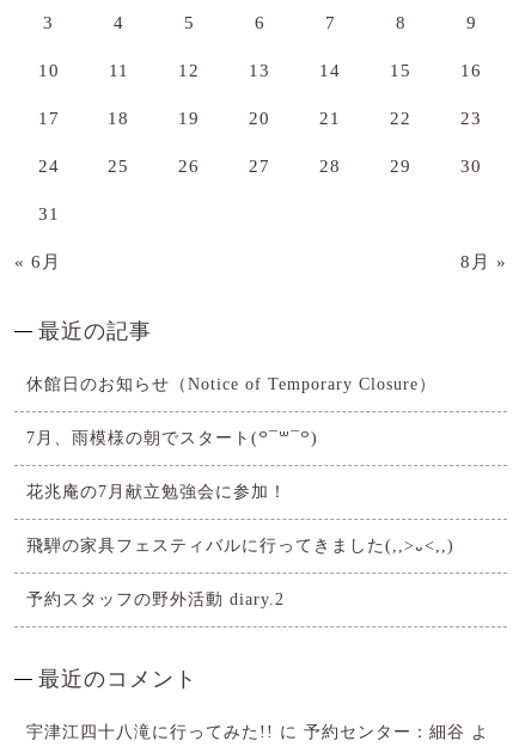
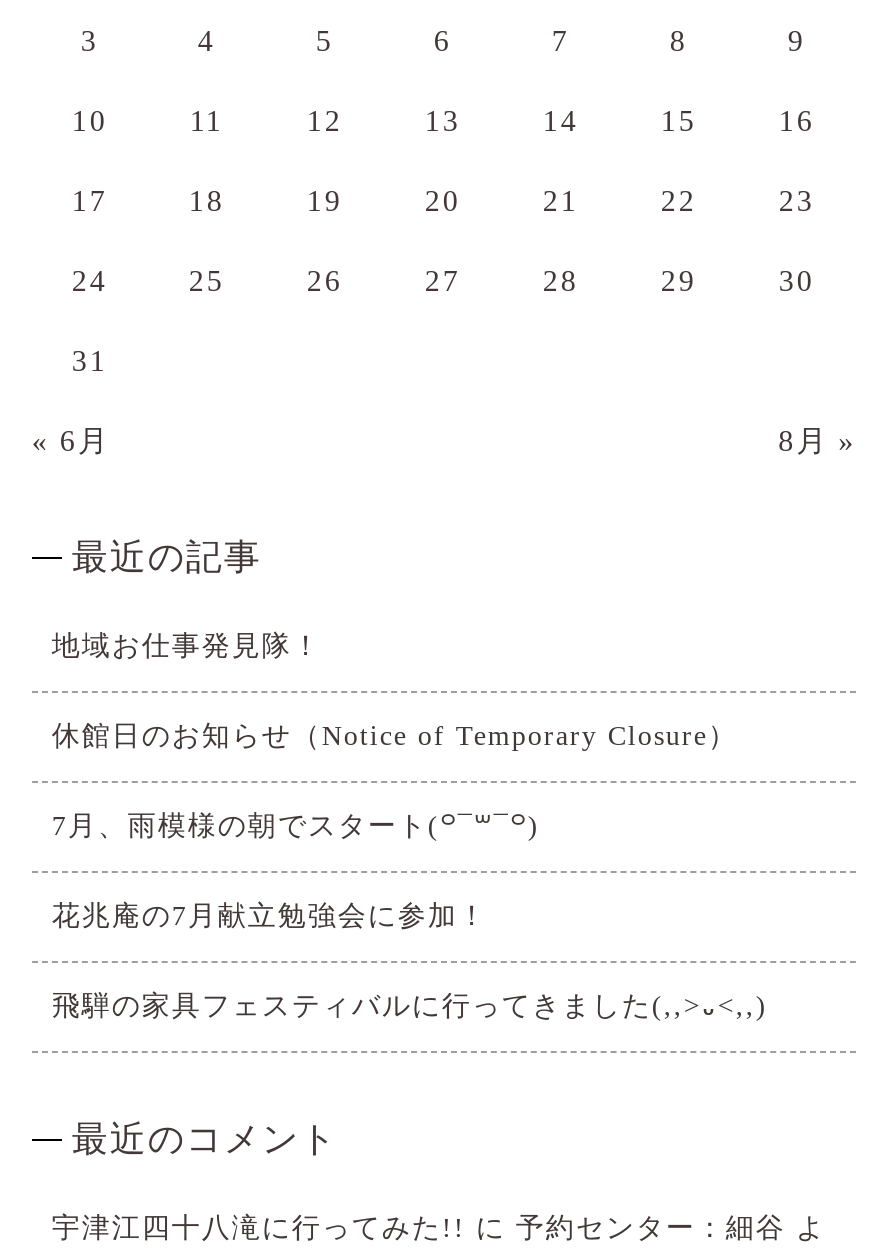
none -> [52,632,322,662] 地域お仕事発見隊！
moved [26,376,454,555] -> [52,722,768,1022]: 休館日のお知らせ（Notice of Temporary Closure） | 花兆庵の7月献立勉強会に参加！ | 飛騨の家具フェスティバルに行ってきました(,,>᎑<,,)
[26,591,284,609] 予約スタッフの野外活動 diary.2 -> none

